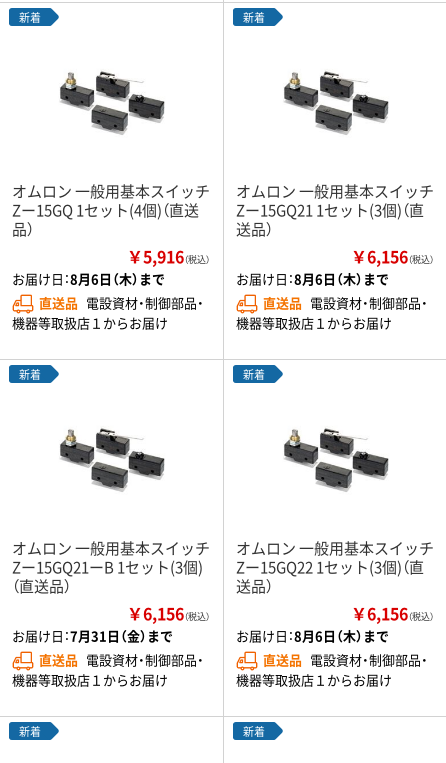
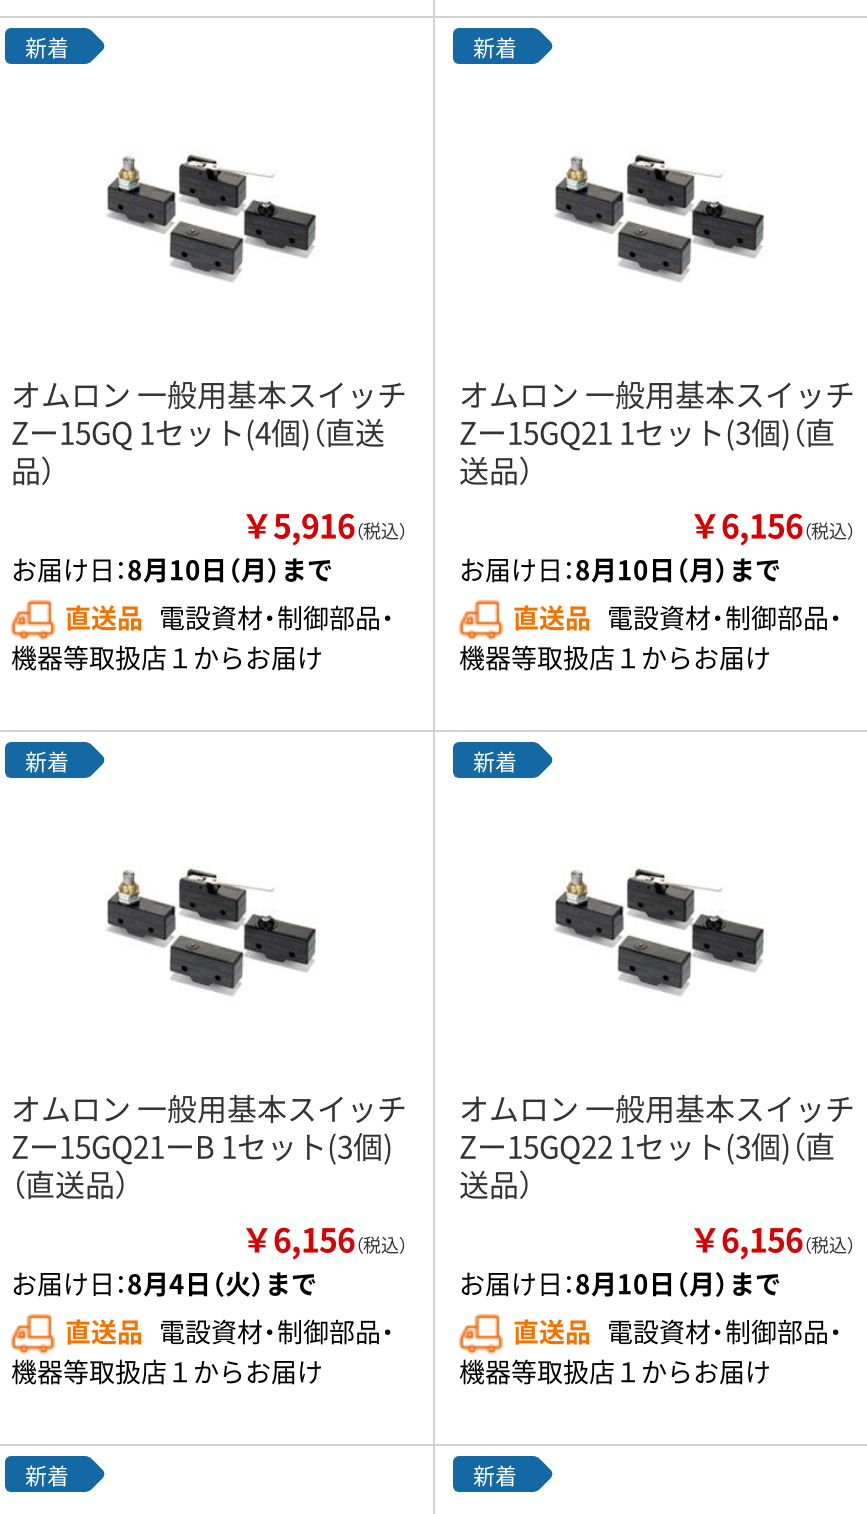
[12,269,165,288] お届け日：8月6日（木）まで -> [11,549,333,587] お届け日：8月10日（月）まで
[236,269,389,288] お届け日：8月6日（木）まで -> [459,549,781,587] お届け日：8月10日（月）まで
[12,626,173,645] お届け日：7月31日（金）まで -> [11,1263,317,1301] お届け日：8月4日（火）まで
[236,626,389,645] お届け日：8月6日（木）まで -> [459,1263,781,1301] お届け日：8月10日（月）まで

